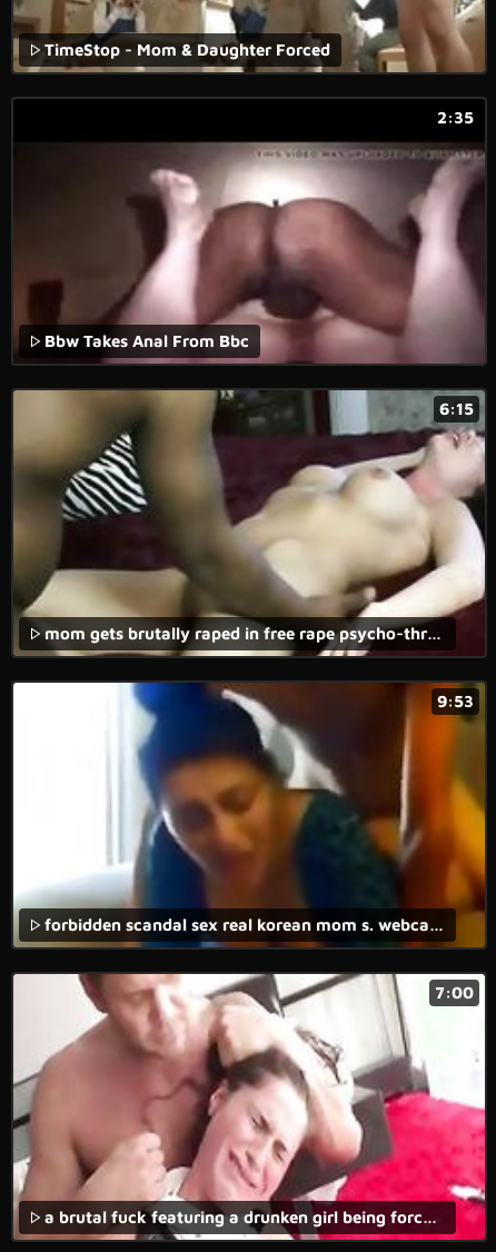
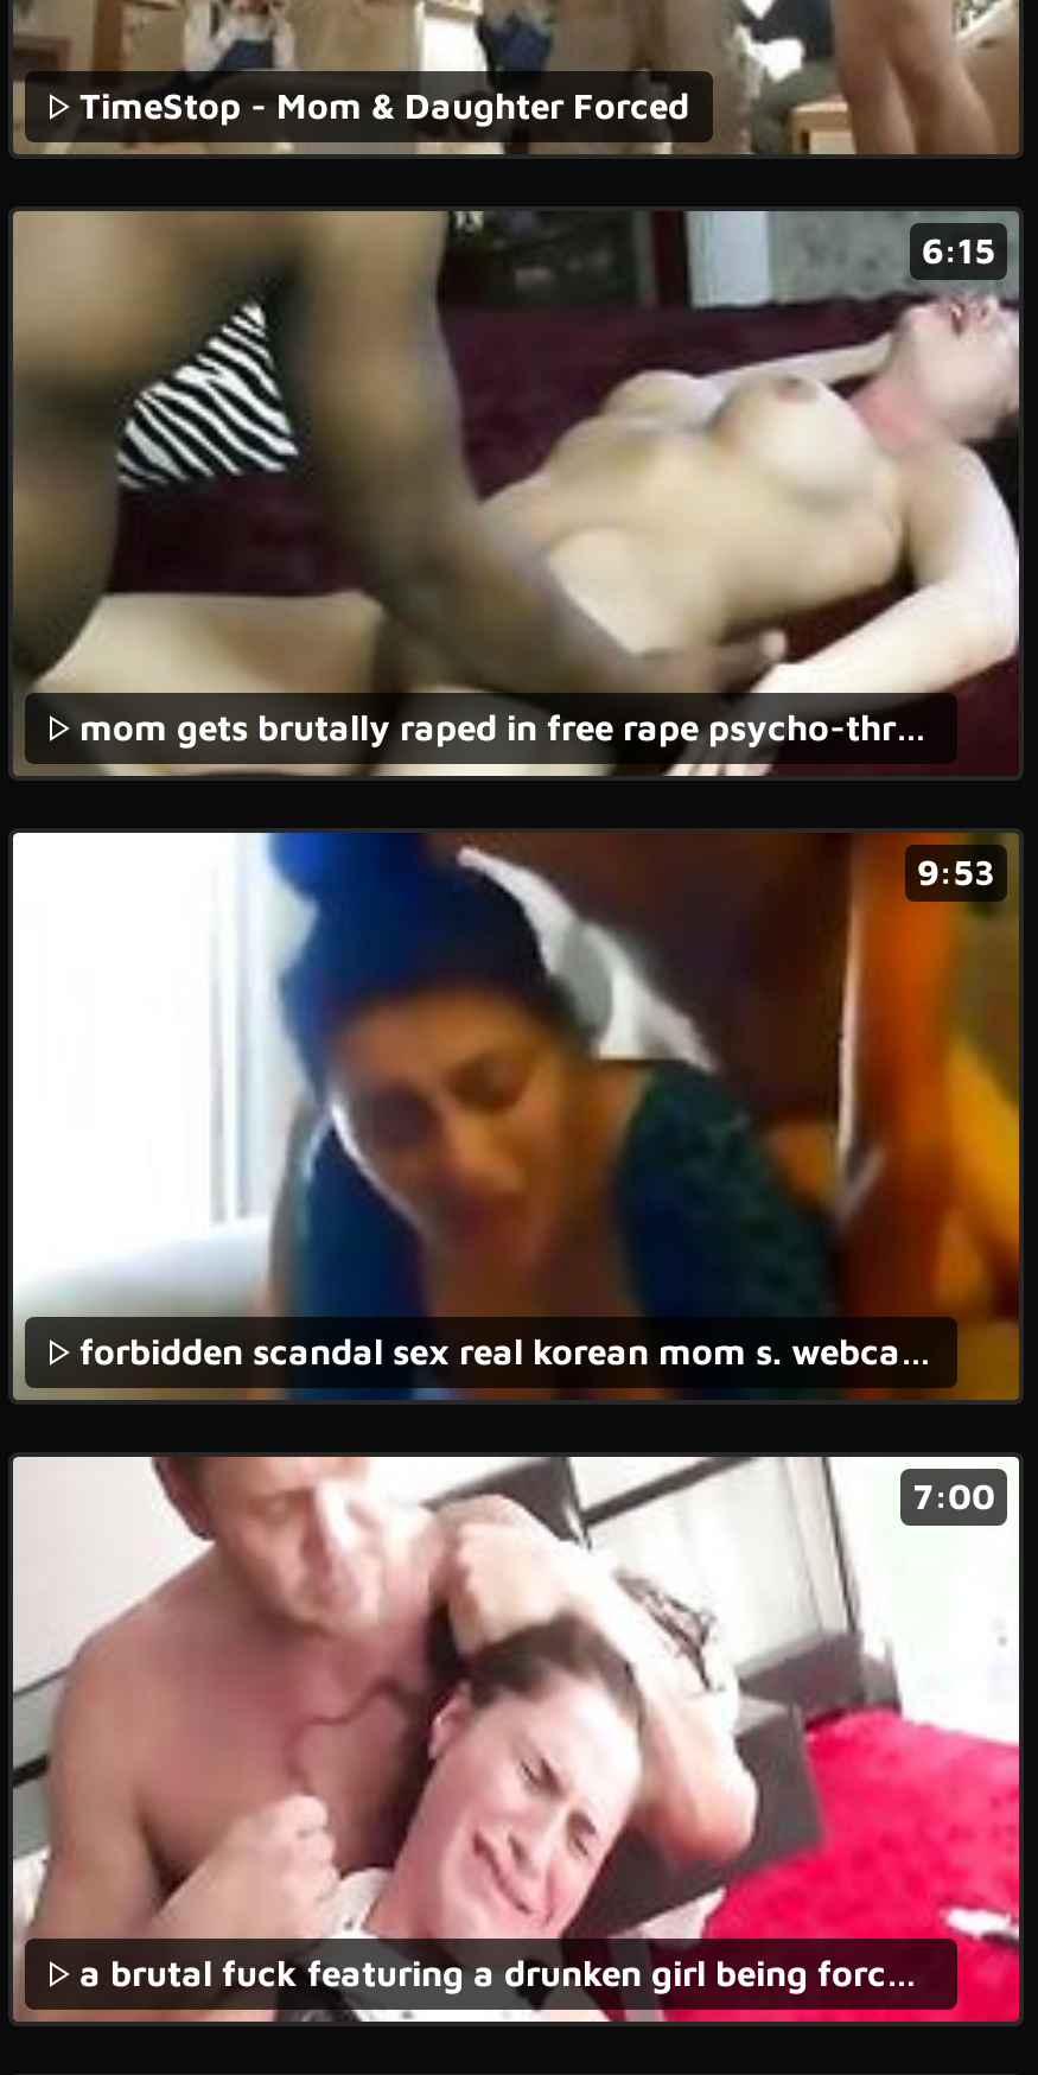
[13,99,485,364] [image] | Bbw Takes Anal From Bbc -> none
[437,107,474,126] 2:35 -> none

